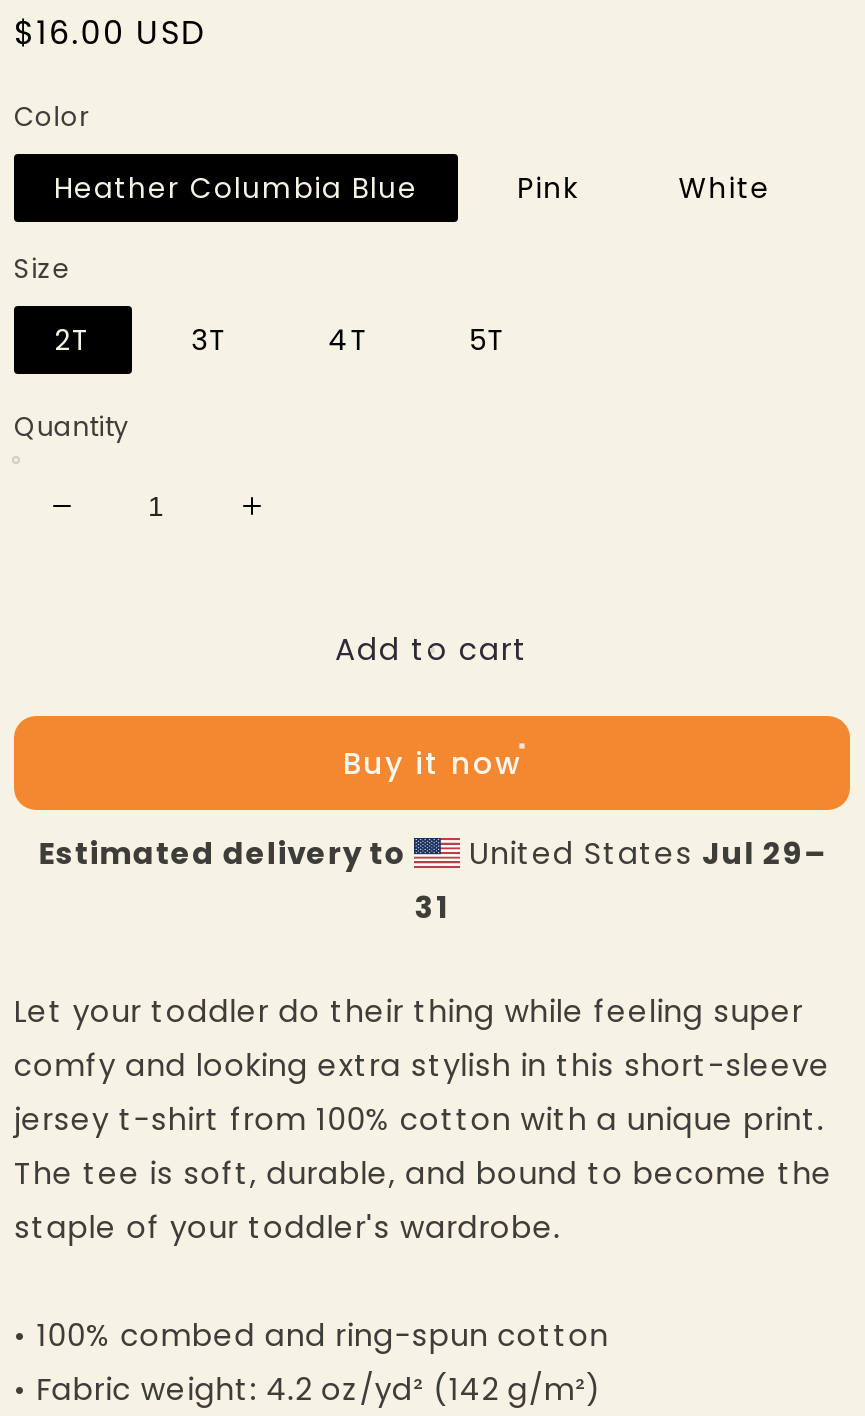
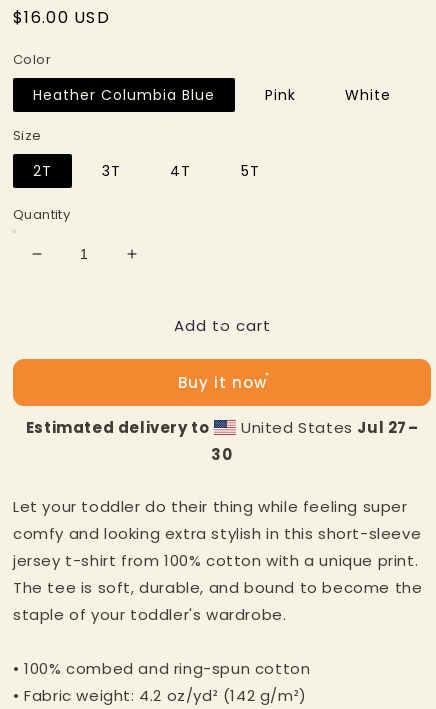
[460,832,826,874] United States Jul 29– -> [236,417,418,438] United States Jul 27–
[415,886,449,928] 31 -> [211,444,233,465] 30

